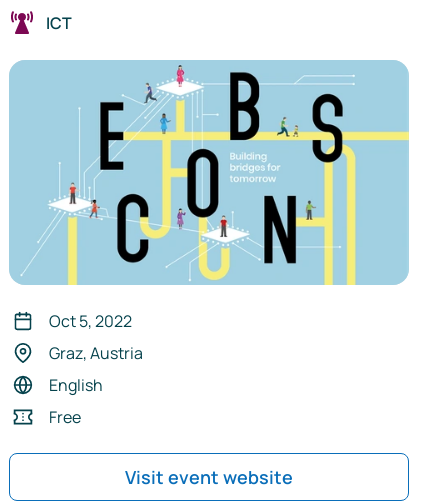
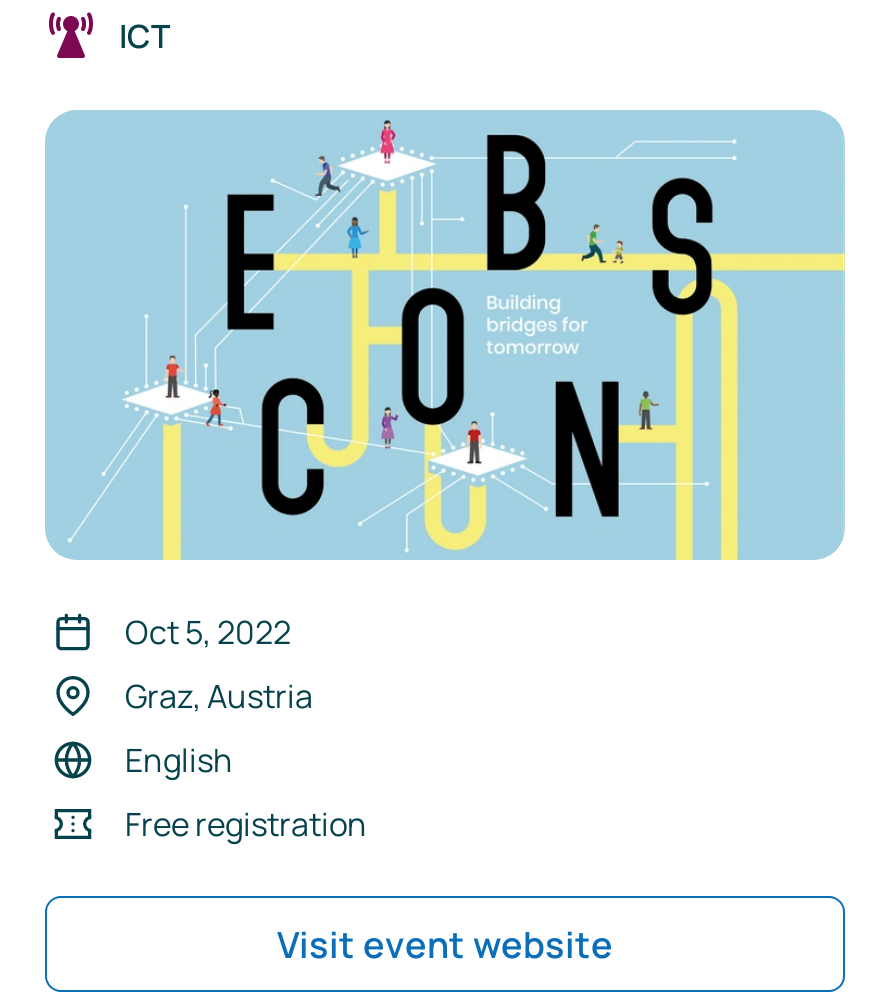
[49,406,81,428] Free -> [125,801,367,845] Free registration

